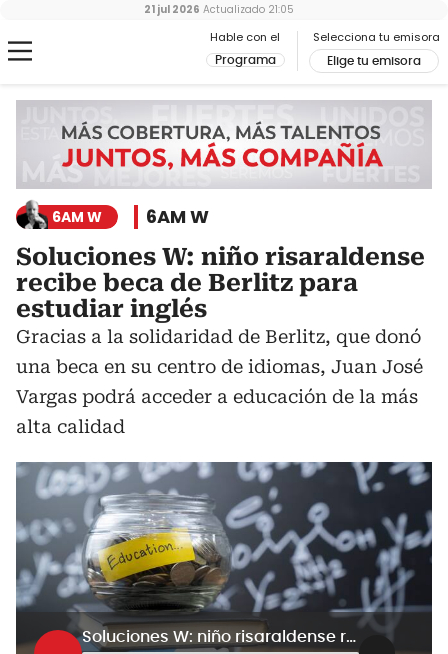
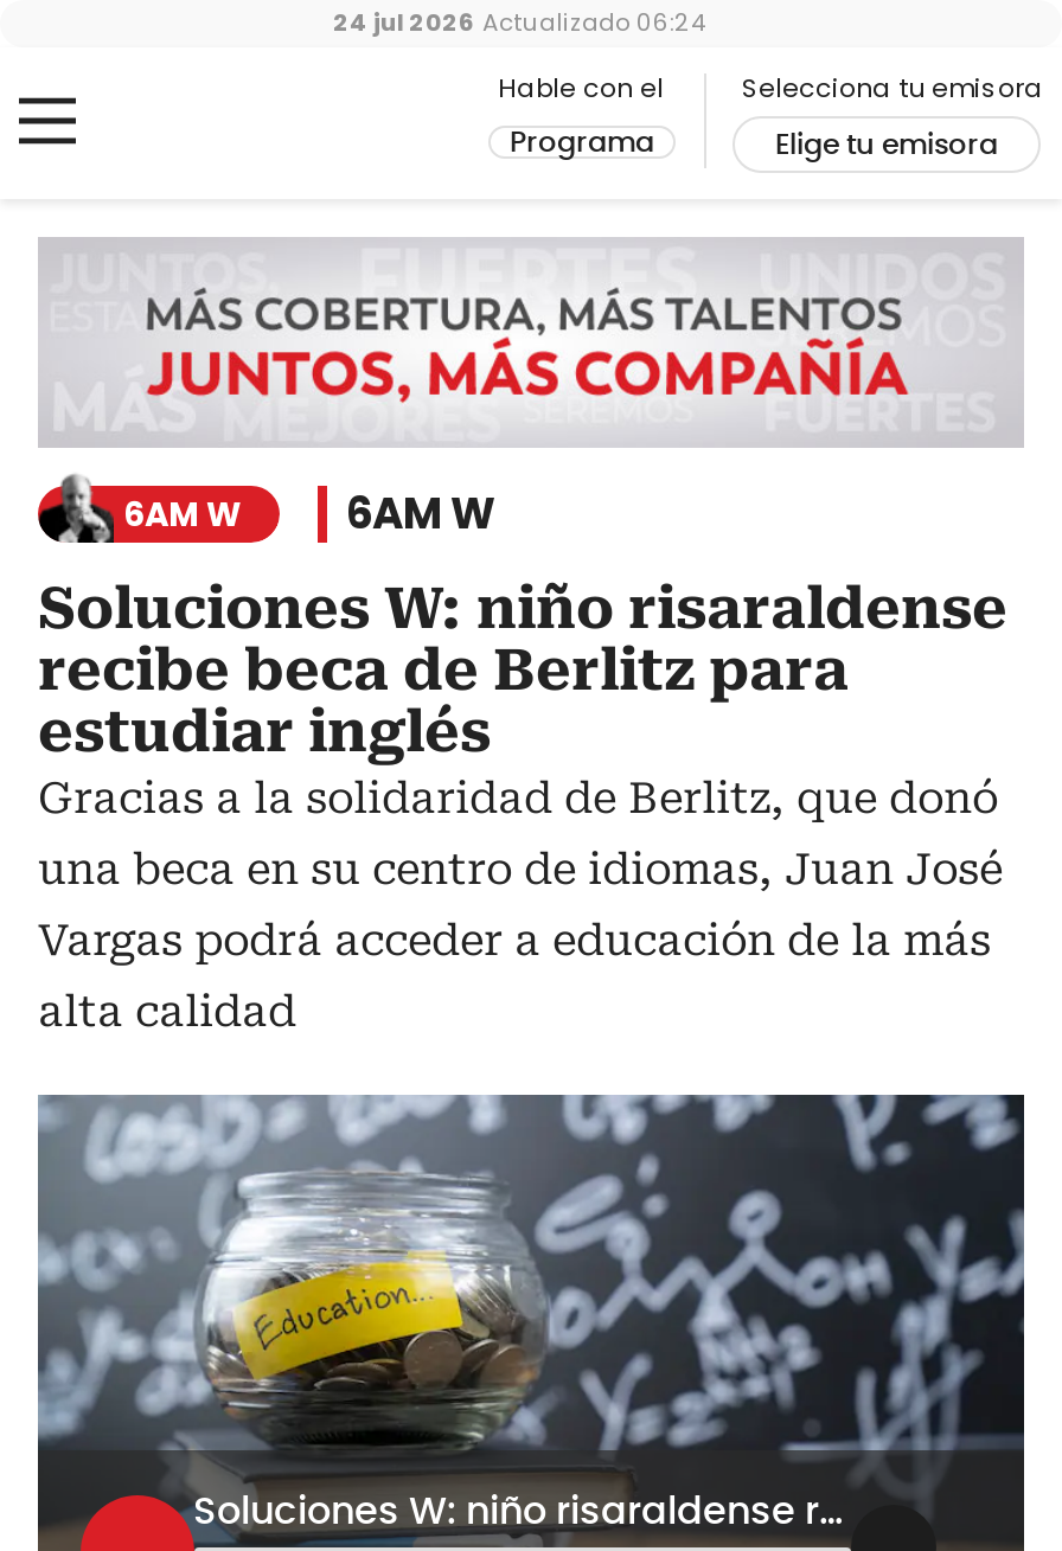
[144,2,294,17] 21 jul 2026 Actualizado 21:05 -> [333,5,705,40] 24 jul 2026 Actualizado 06:24

